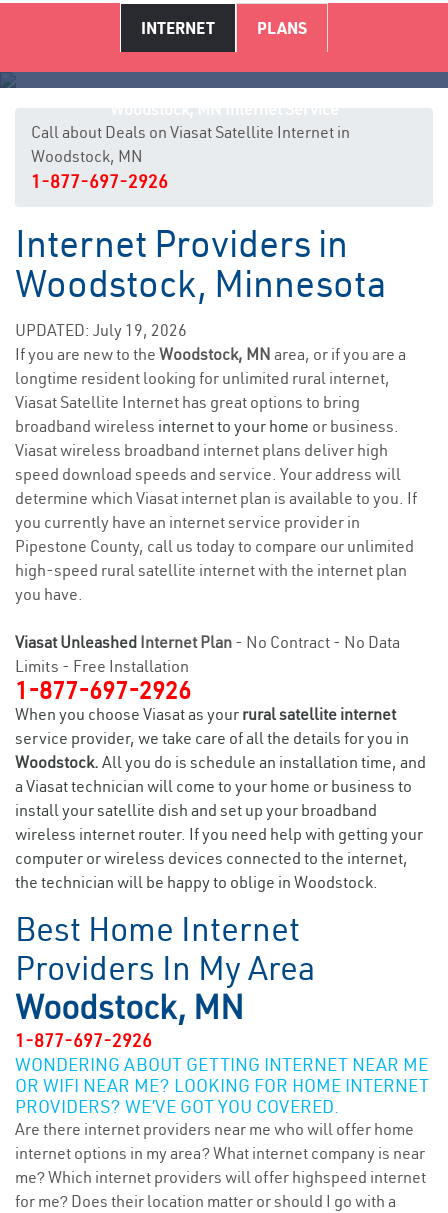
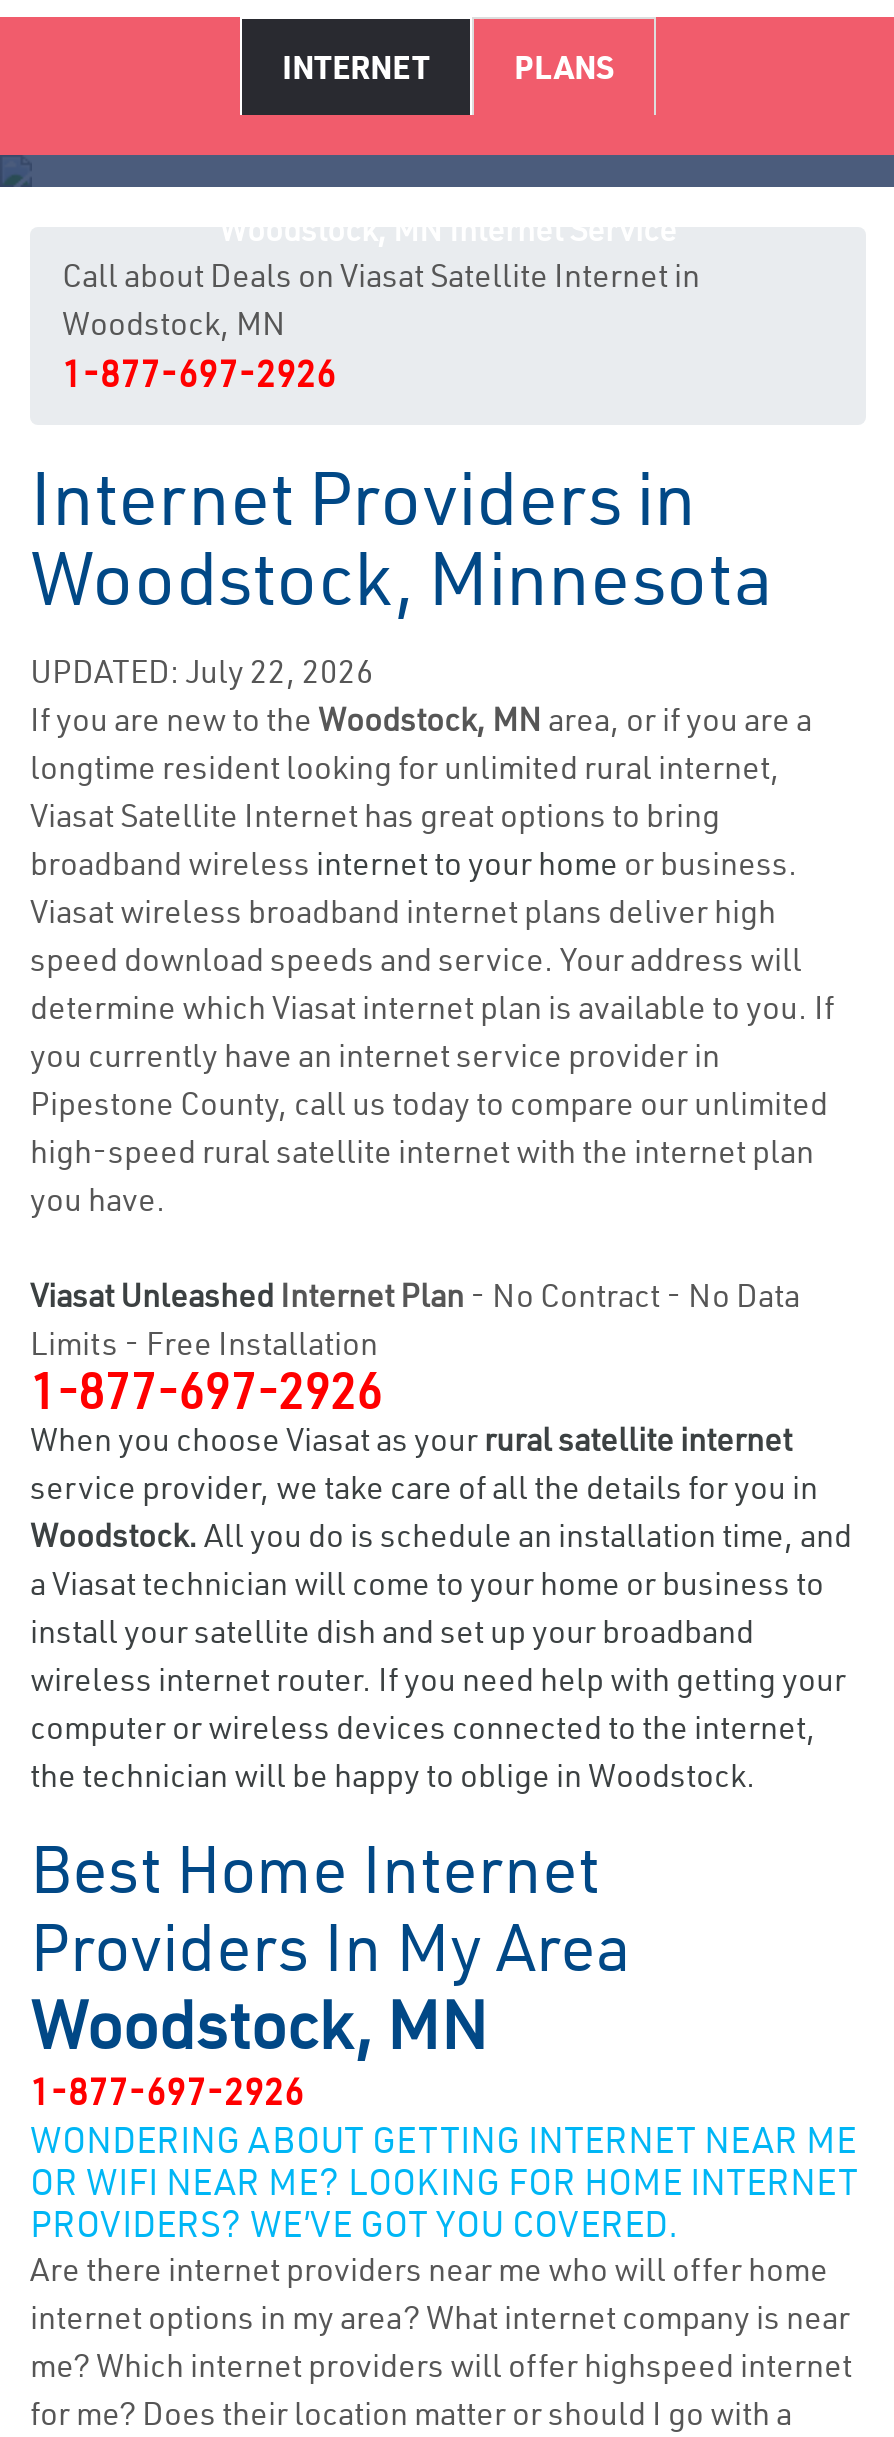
[15,320,187,340] UPDATED: July 19, 2026 -> [30,651,374,691] UPDATED: July 22, 2026

